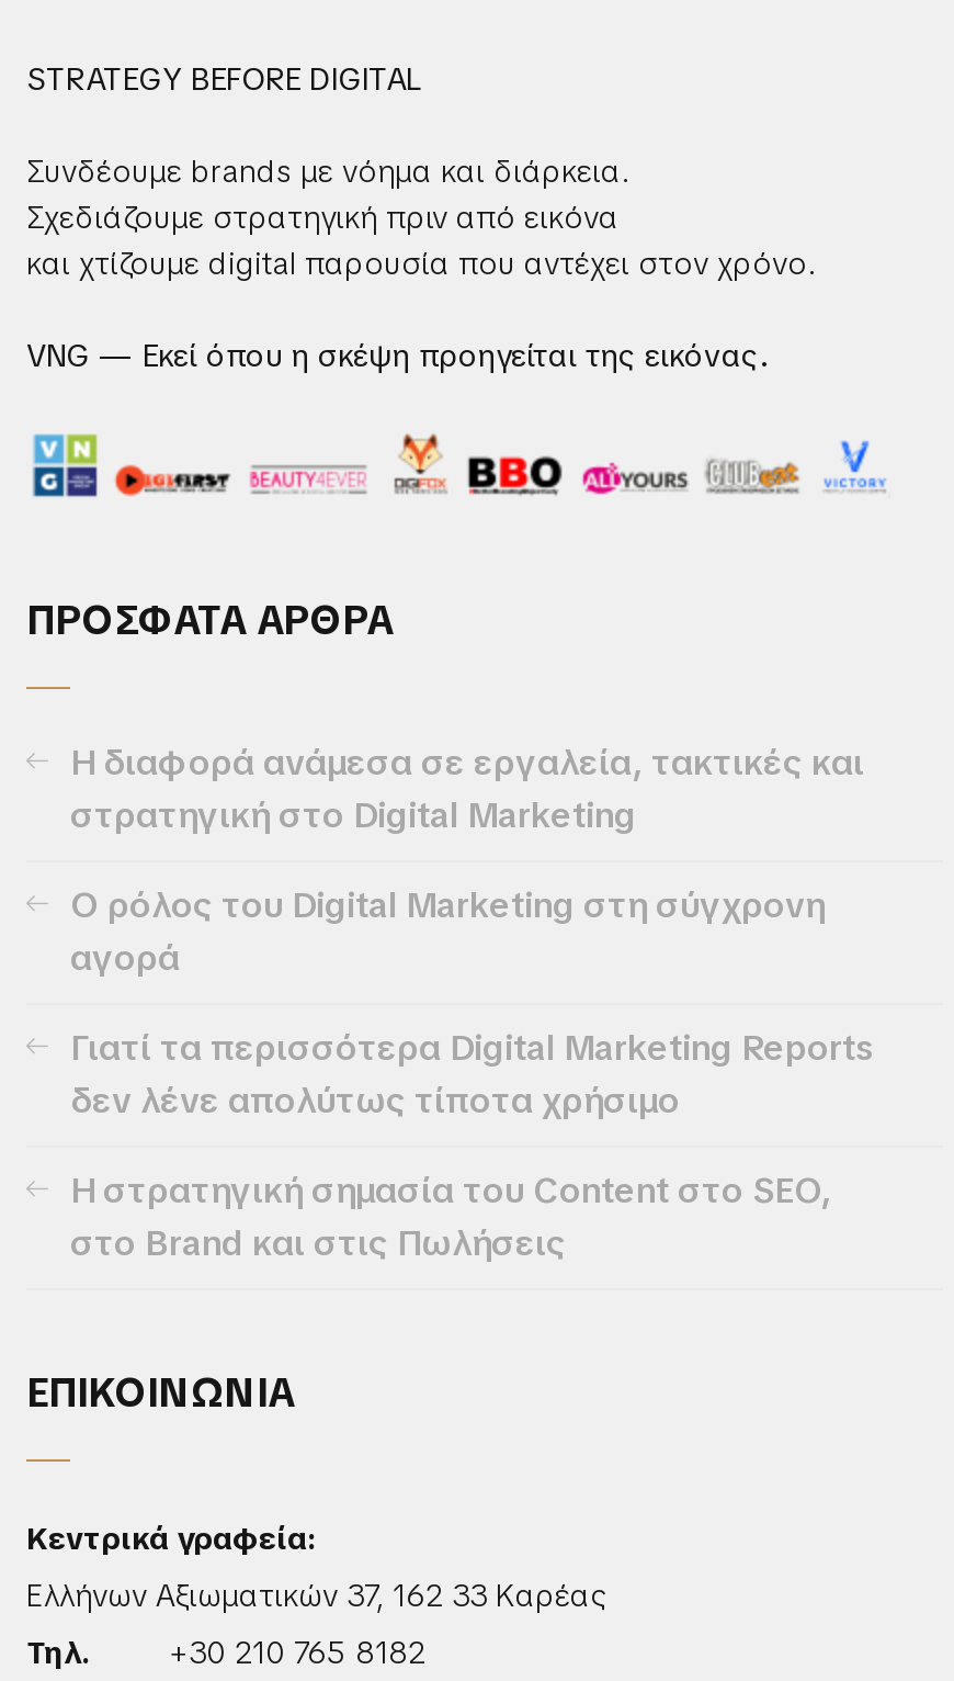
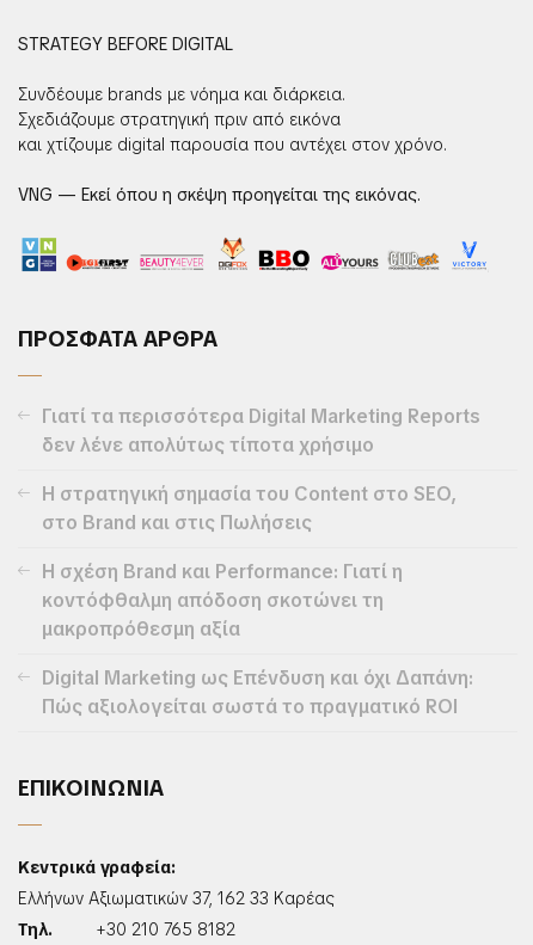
[70,740,864,981] Η διαφορά ανάμεσα σε εργαλεία, τακτικές και | στρατηγική στο Digital Marketing | Ο ρόλος του Digital Marketing στη σύγχρονη | αγορά -> none
moved [70,1025,875,1266] -> [42,404,480,535]: Γιατί τα περισσότερα Digital Marketing Reports | δεν λένε απολύτως τίποτα χρήσιμο | Η στρατηγική σημασία του Content στο SEO, | στο Brand και στις Πωλήσεις
none -> [42,559,473,719] Η σχέση Brand και Performance: Γιατί η | κοντόφθαλμη απόδοση σκοτώνει τη | μακροπρόθεσμη αξία | Digital Marketing ως Επένδυση και όχι Δαπάνη: | Πώς αξιολογείται σωστά το πραγματικό ROI

